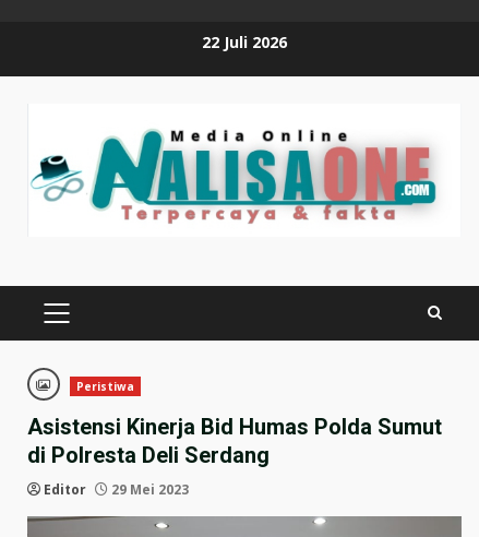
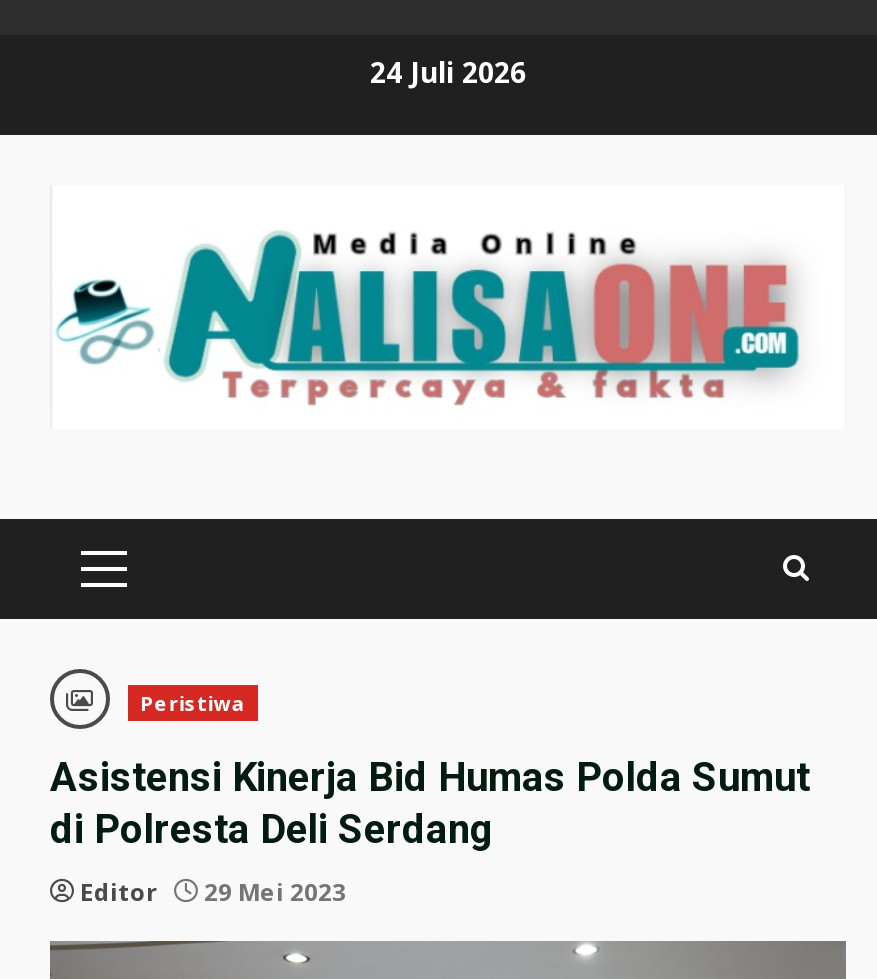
[202,31,287,52] 22 Juli 2026 -> [370,52,526,90] 24 Juli 2026

